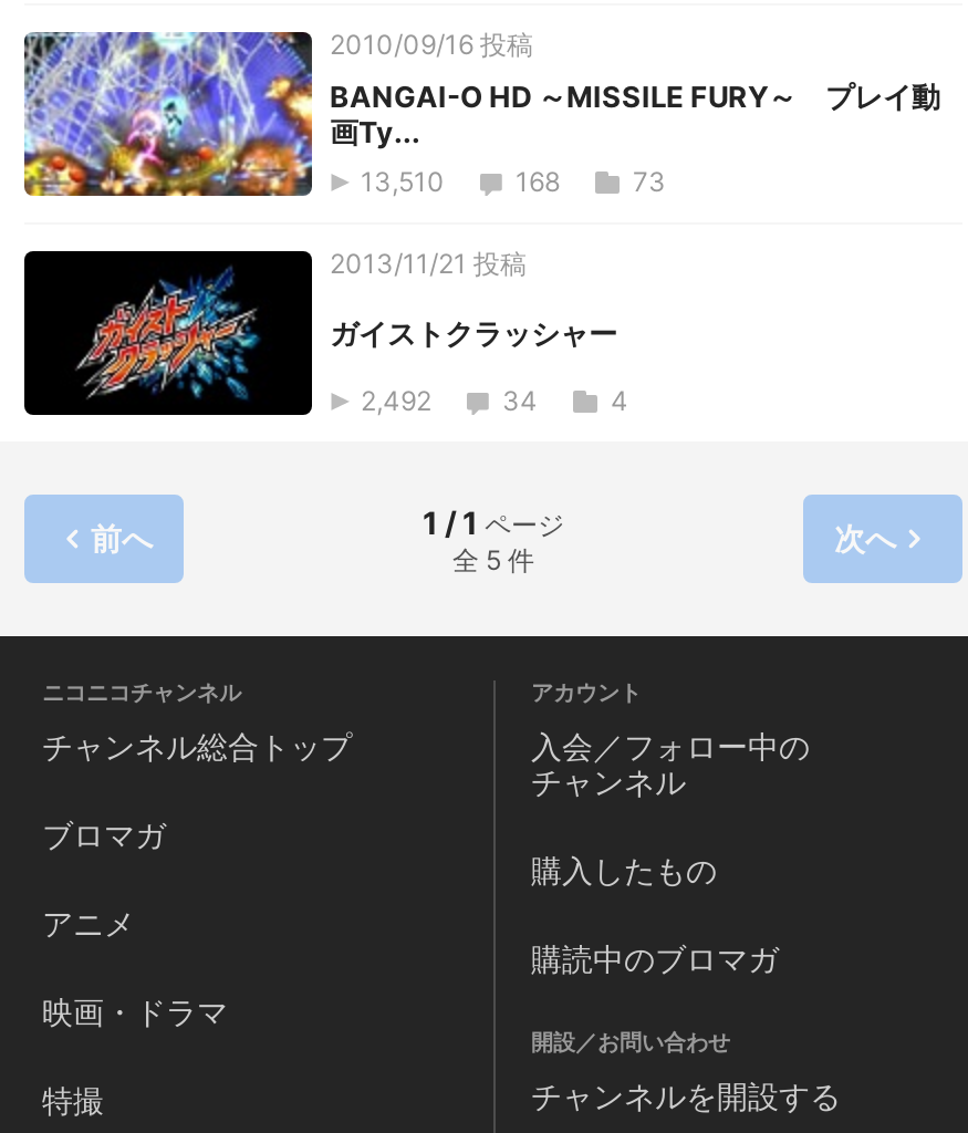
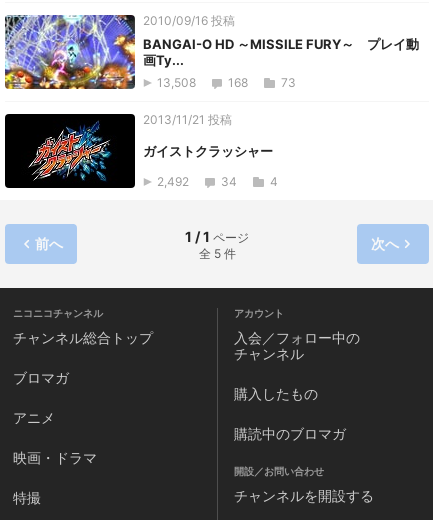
[361,165,445,198] 13,510 -> [157,75,196,90] 13,508

